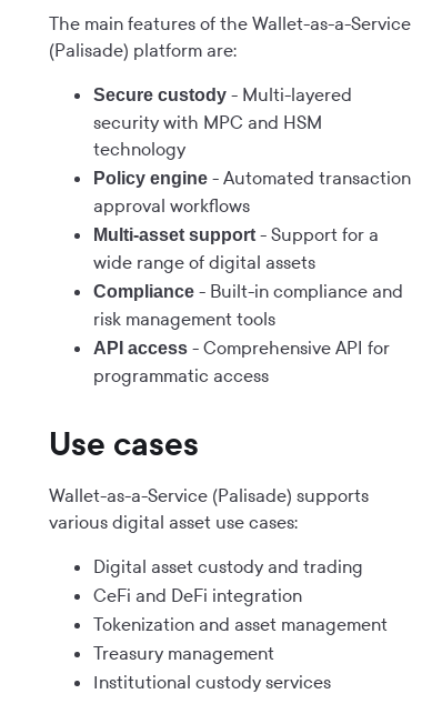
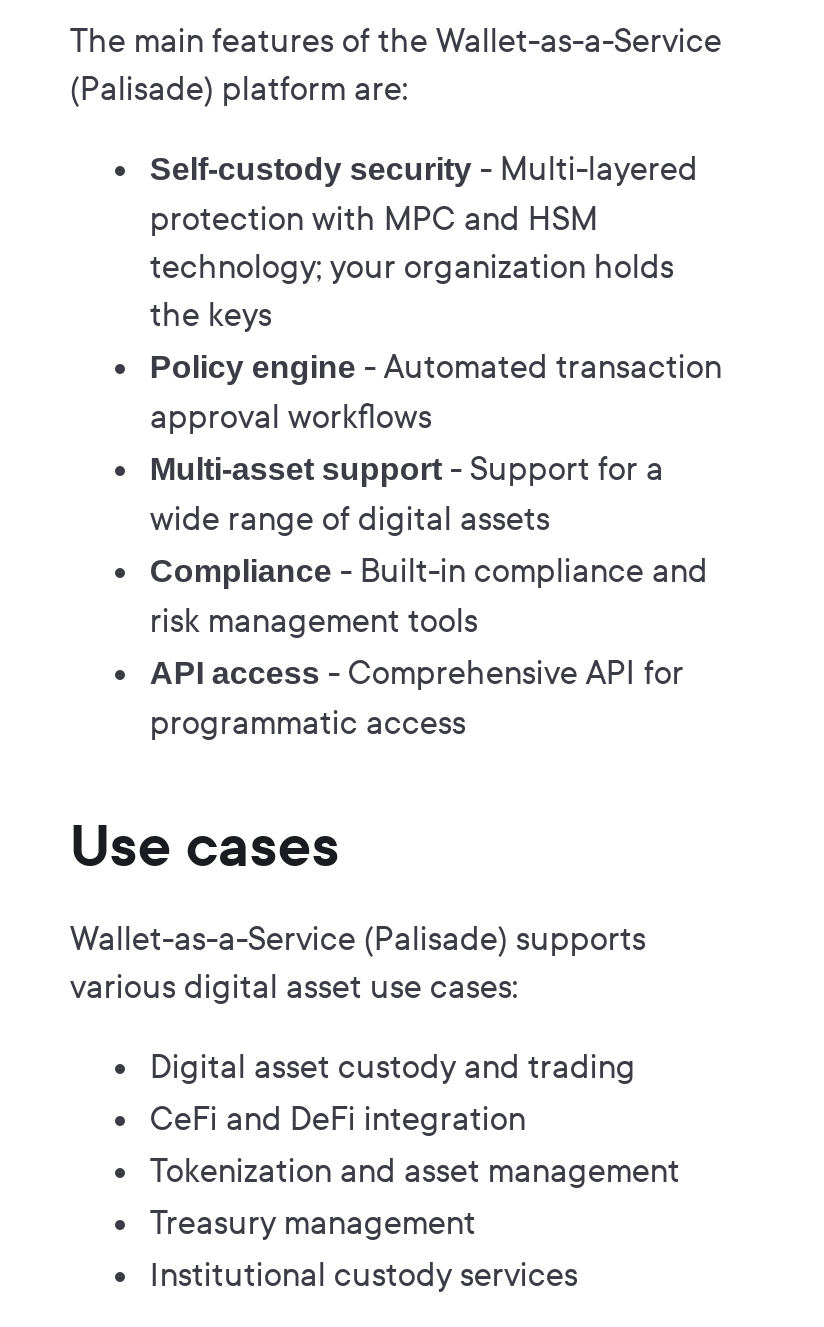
[94,83,352,160] Secure custody - Multi-layered | security with MPC and HSM | technology -> [150,148,698,334] Self-custody security - Multi-layered | protection with MPC and HSM | technology; your organization holds | the keys

